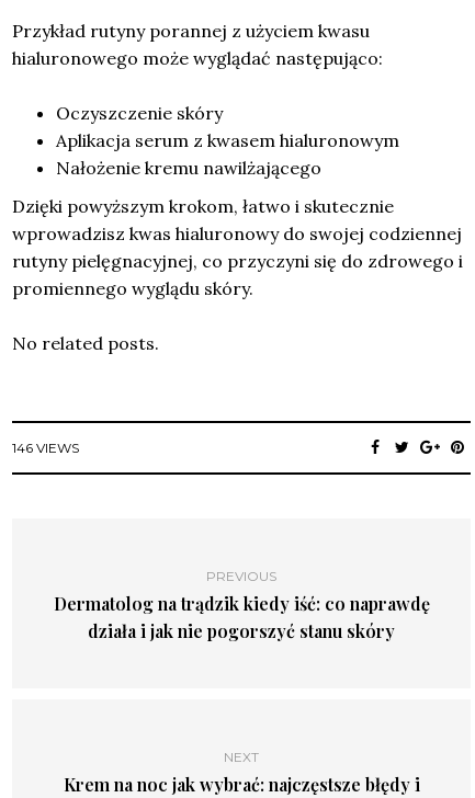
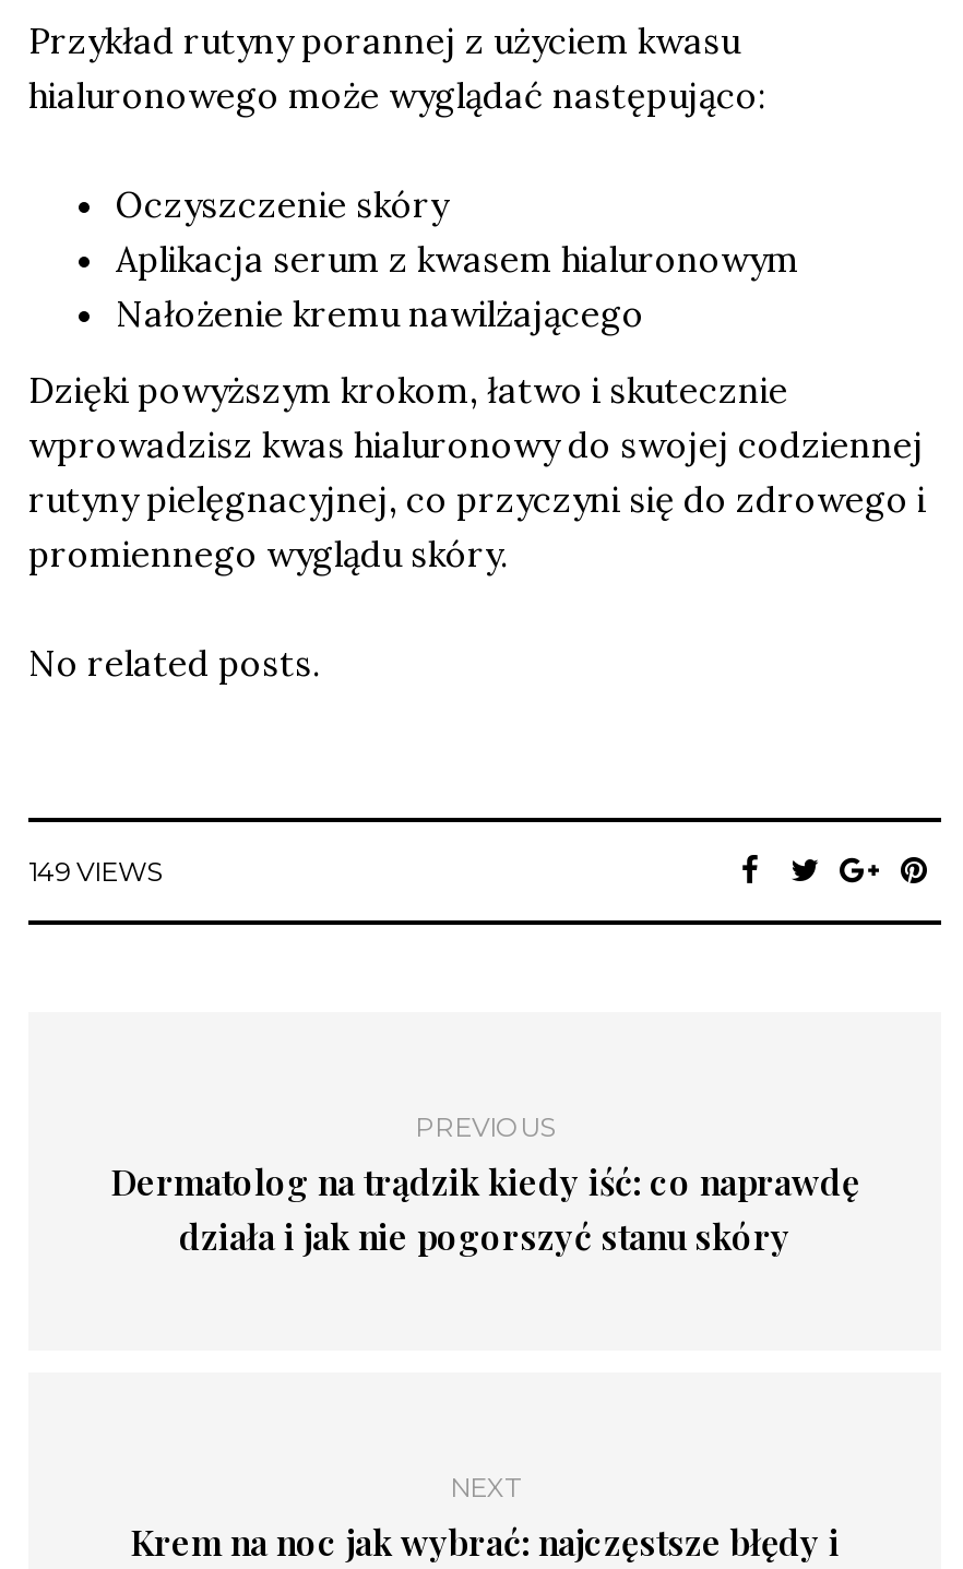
[12,439,79,455] 146 VIEWS -> [28,854,162,887] 149 VIEWS

